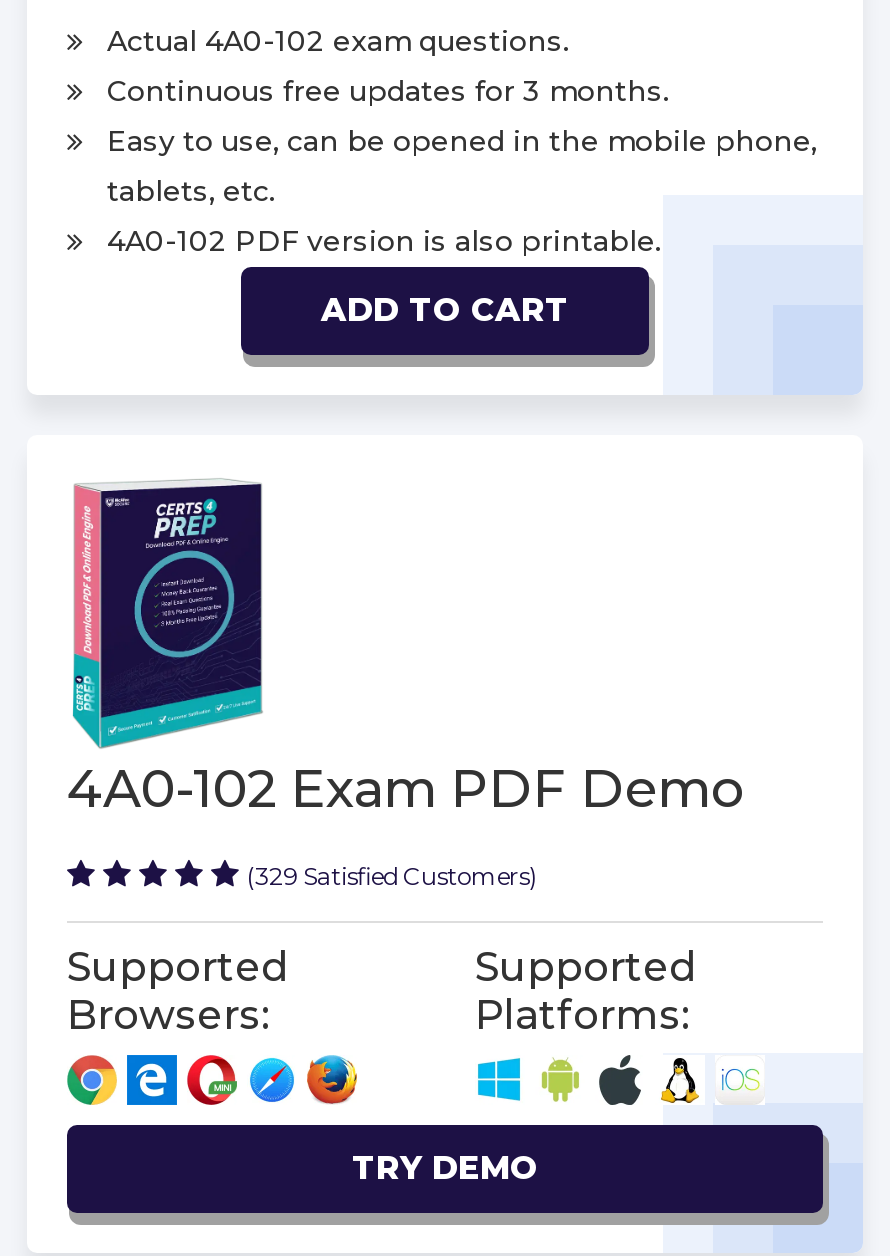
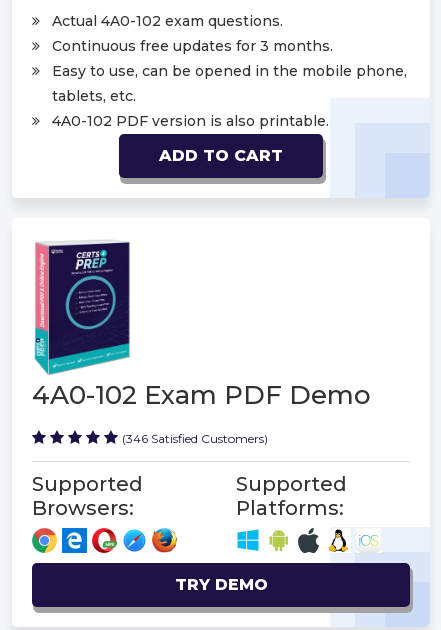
[247,862,537,892] (329 Satisfied Customers) -> [122,431,268,446] (346 Satisfied Customers)

